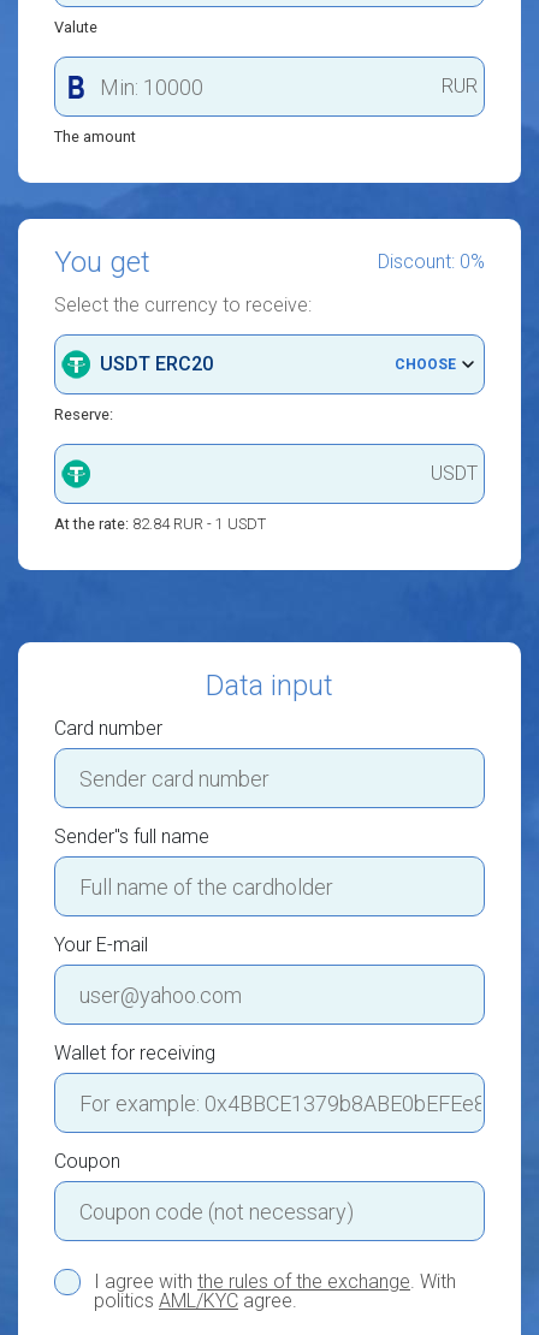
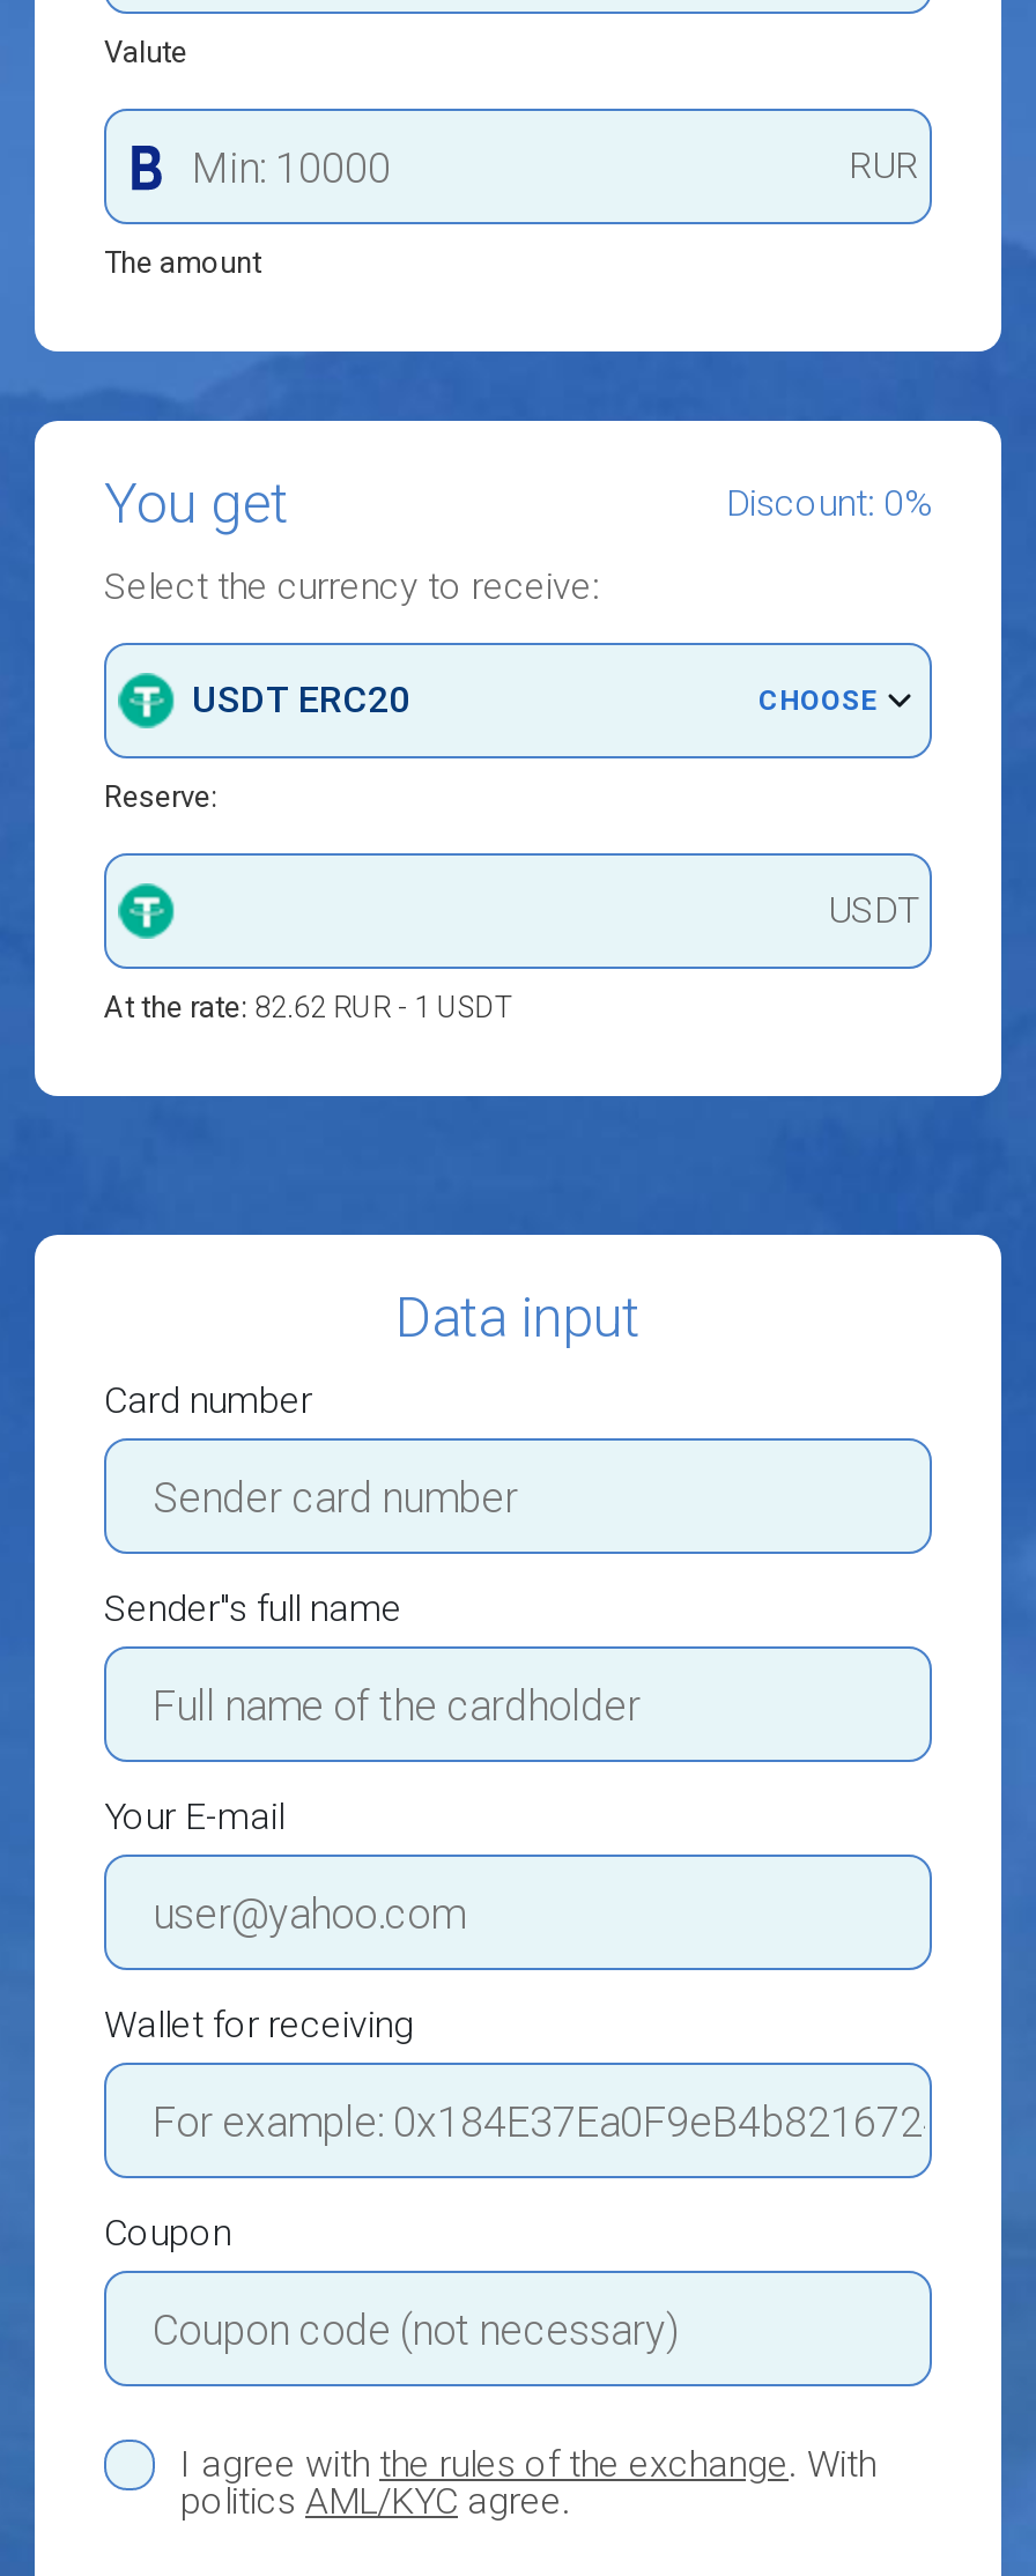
[54,515,266,533] At the rate: 82.84 RUR - 1 USDT -> [104,990,511,1024] At the rate: 82.62 RUR - 1 USDT

